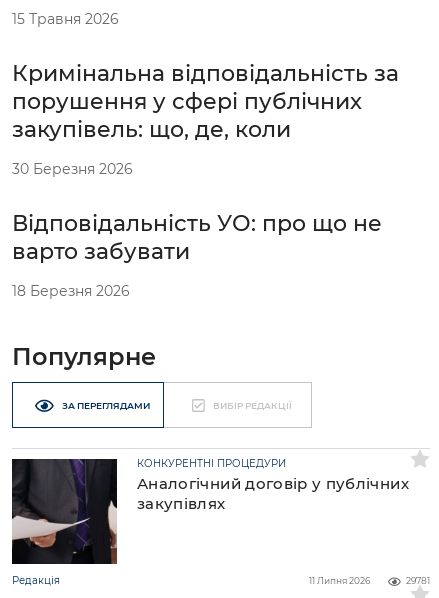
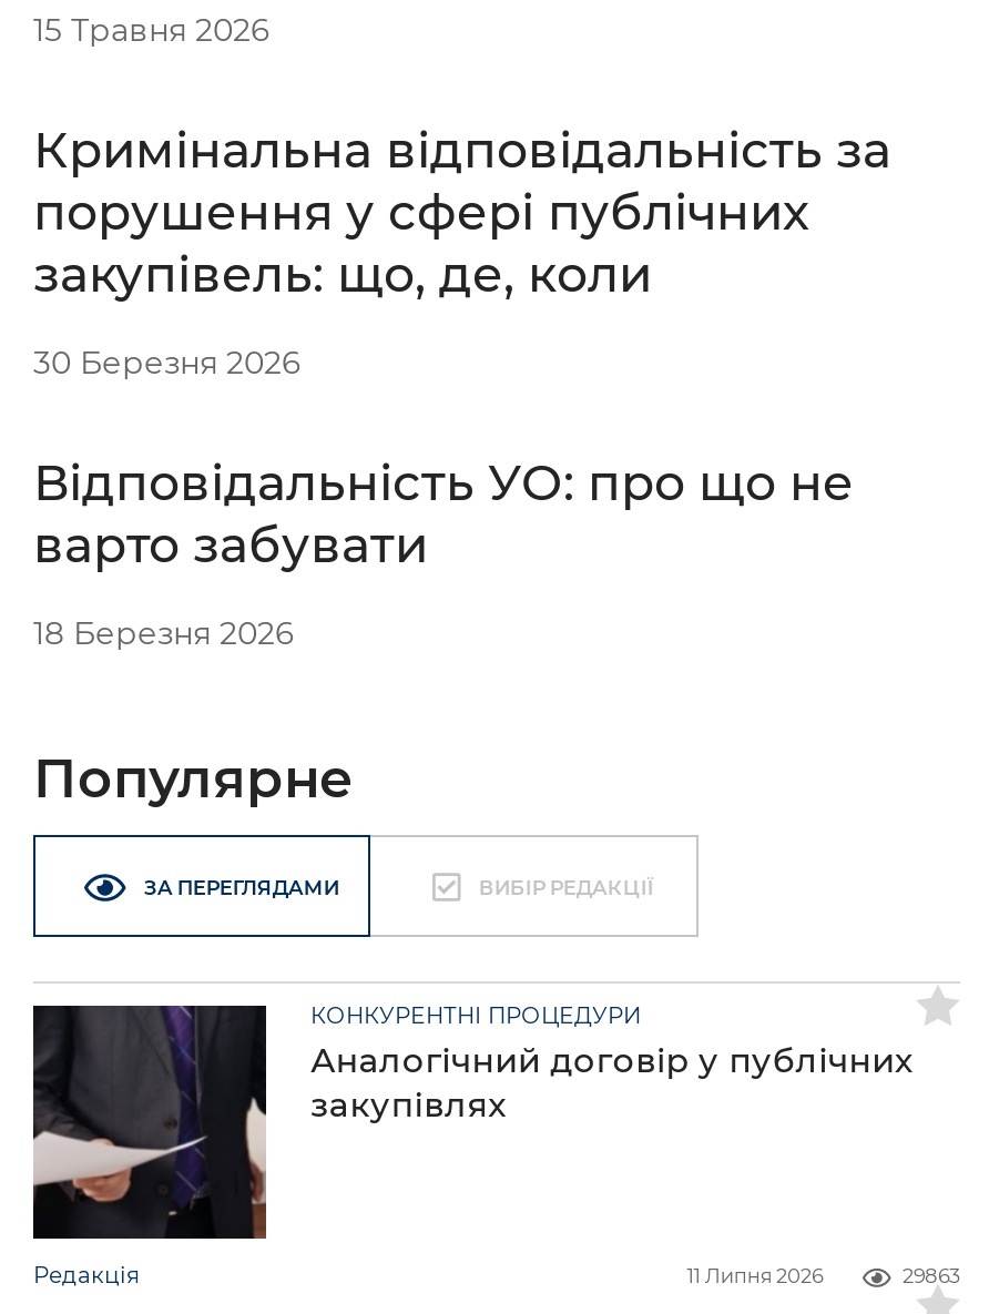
[406,575,430,586] 29781 -> [903,1263,960,1287] 29863

